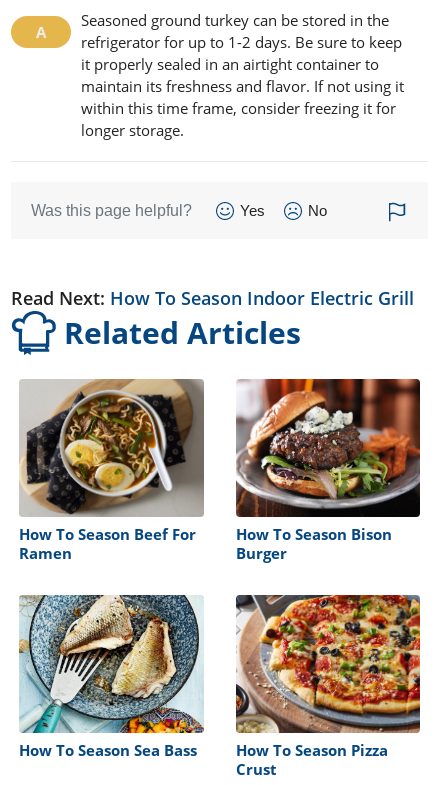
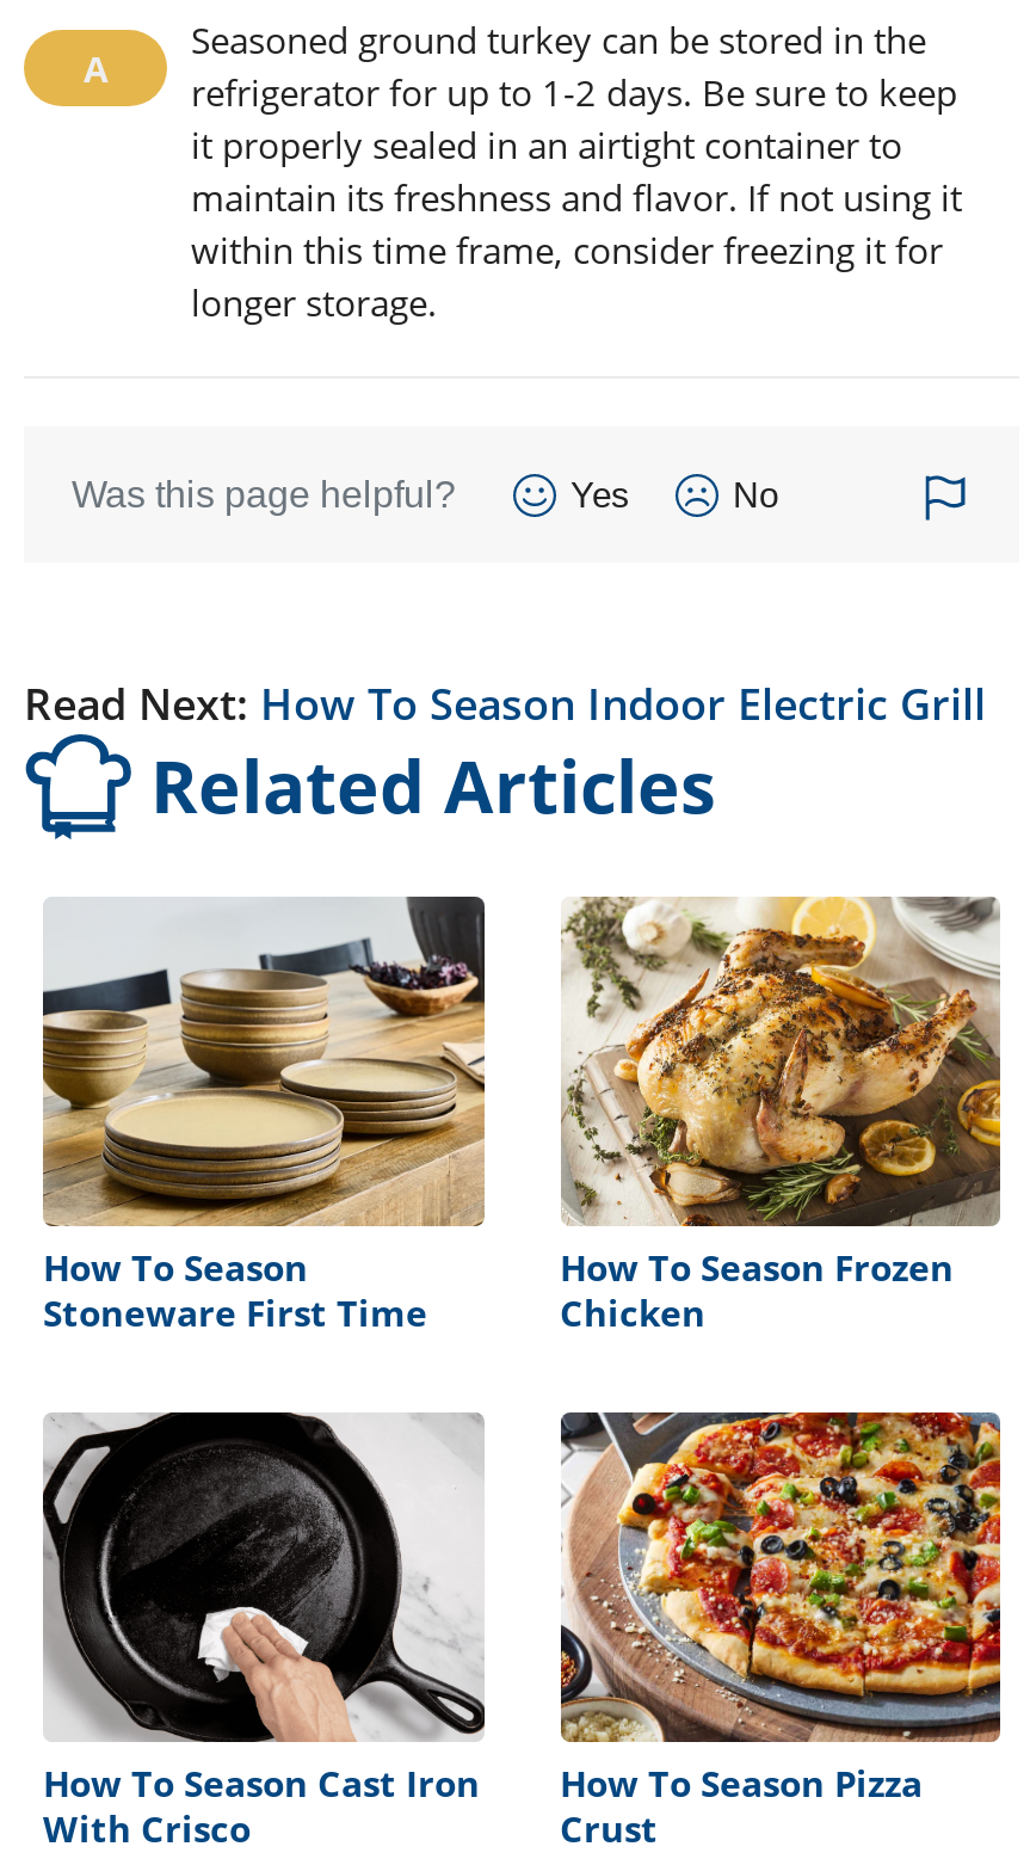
[19,379,205,563] [image] | How To Season Beef For | Ramen -> [43,897,485,1336] [image] | How To Season | Stoneware First Time
[235,378,421,563] [image] | How To Season Bison | Burger -> [560,894,1003,1336] [image] | How To Season Frozen | Chicken
[19,594,204,760] [image] | How To Season Sea Bass -> [41,1410,487,1853] [image] | How To Season Cast Iron | With Crisco

